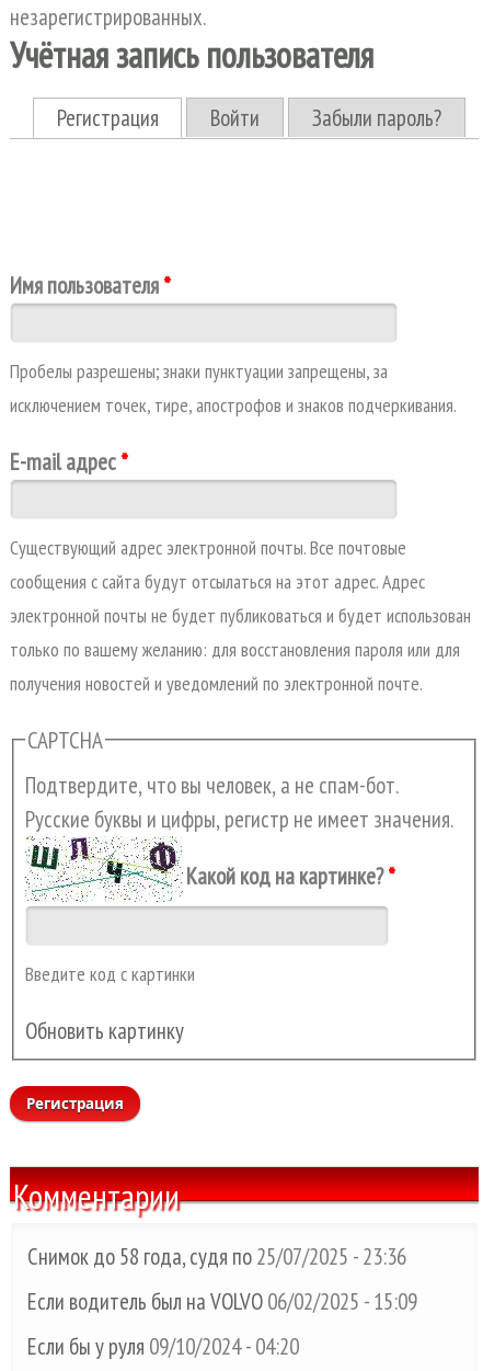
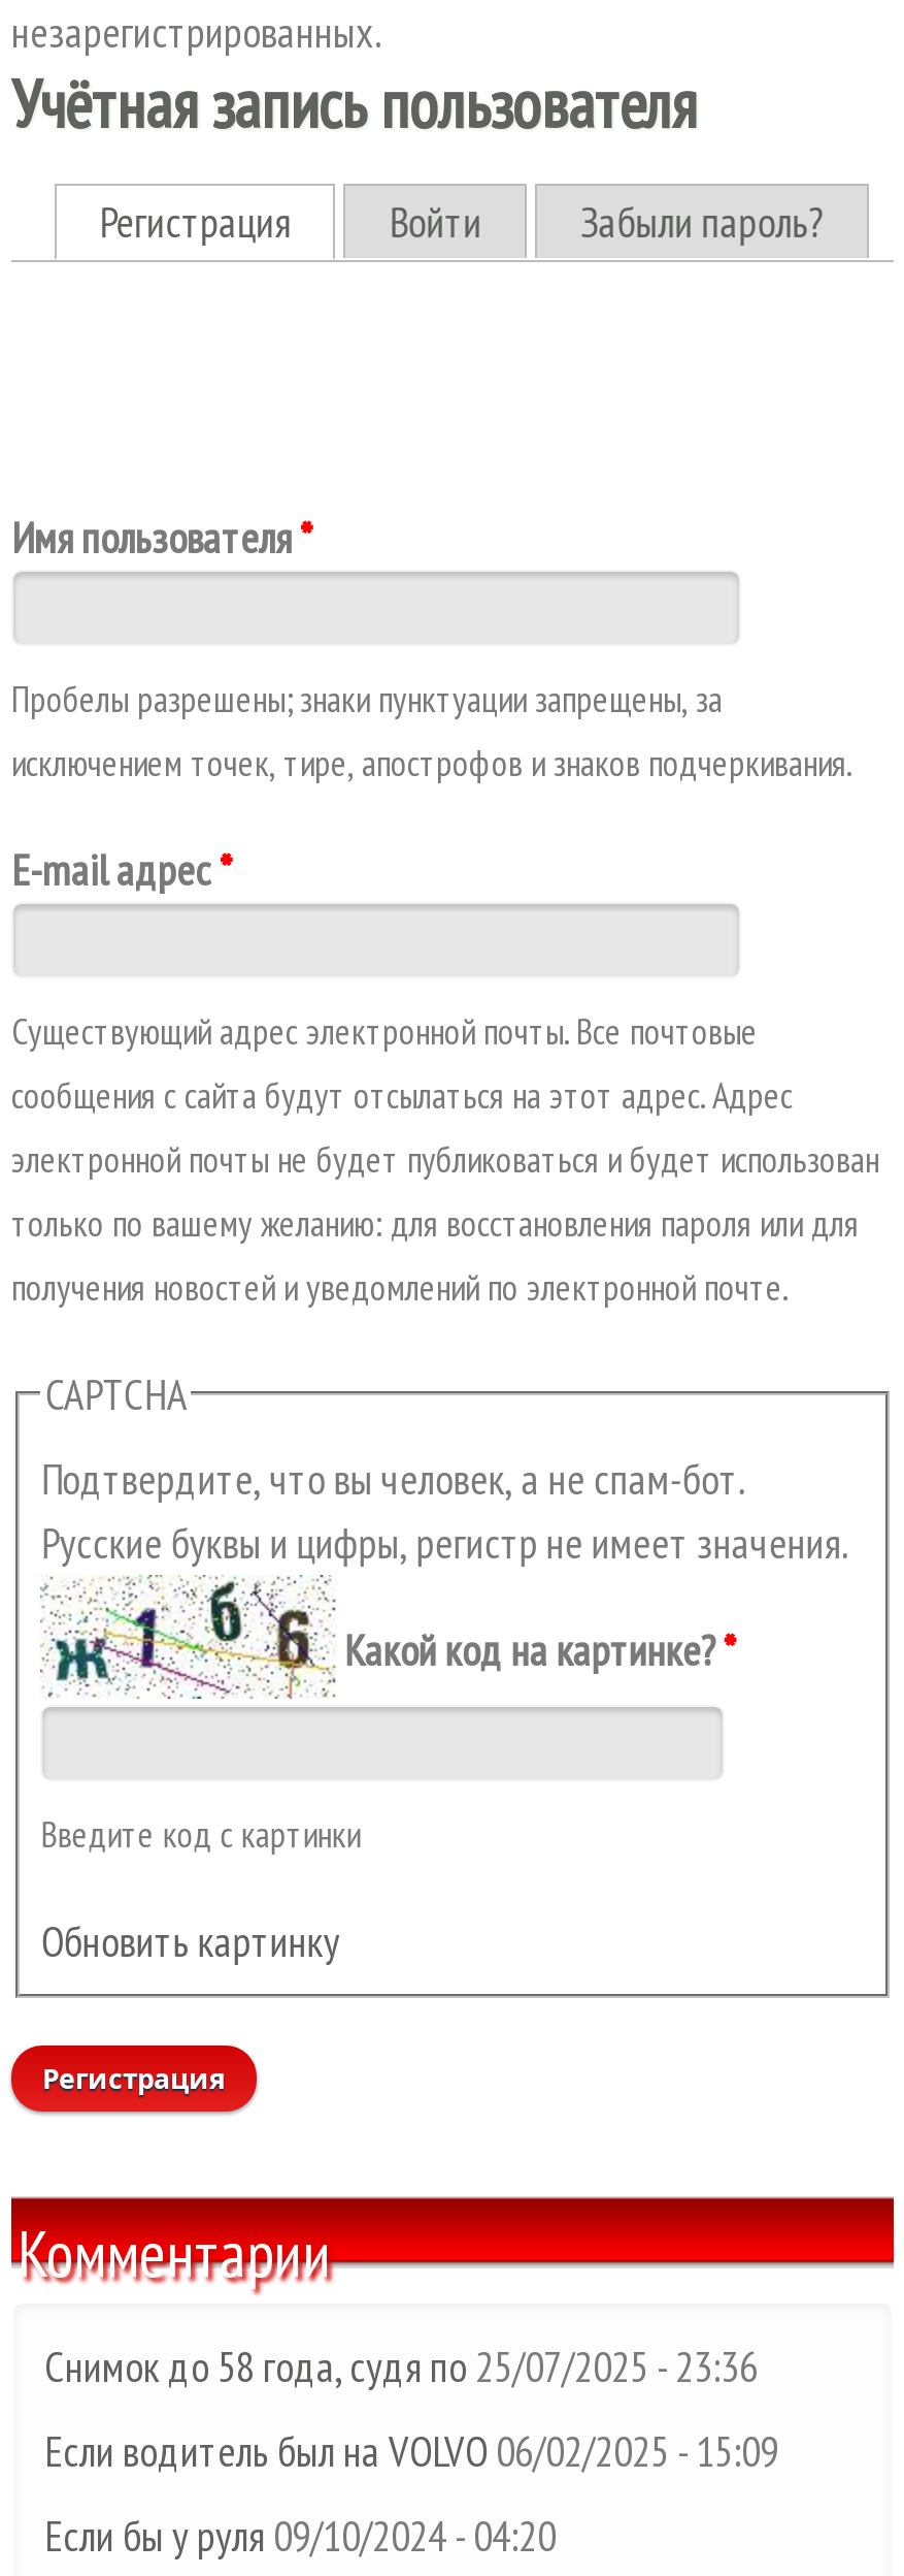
[26,837,183,901] [image] -> [40,1579,331,1699] [image]

